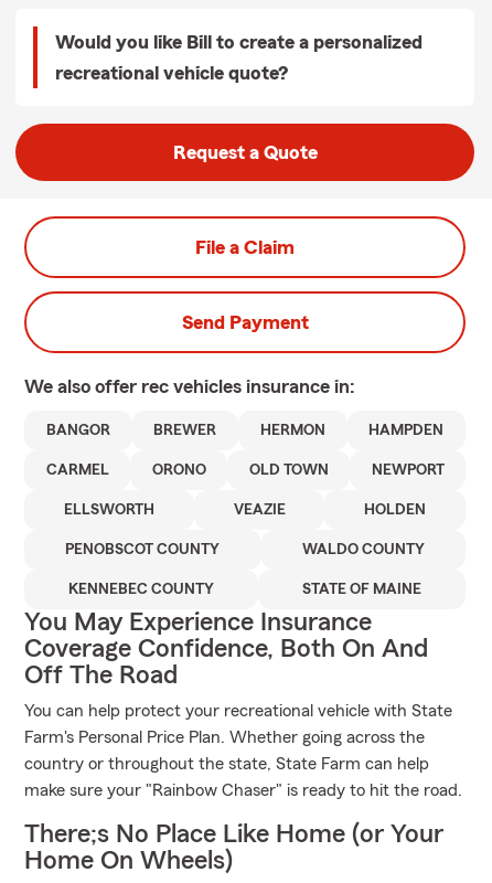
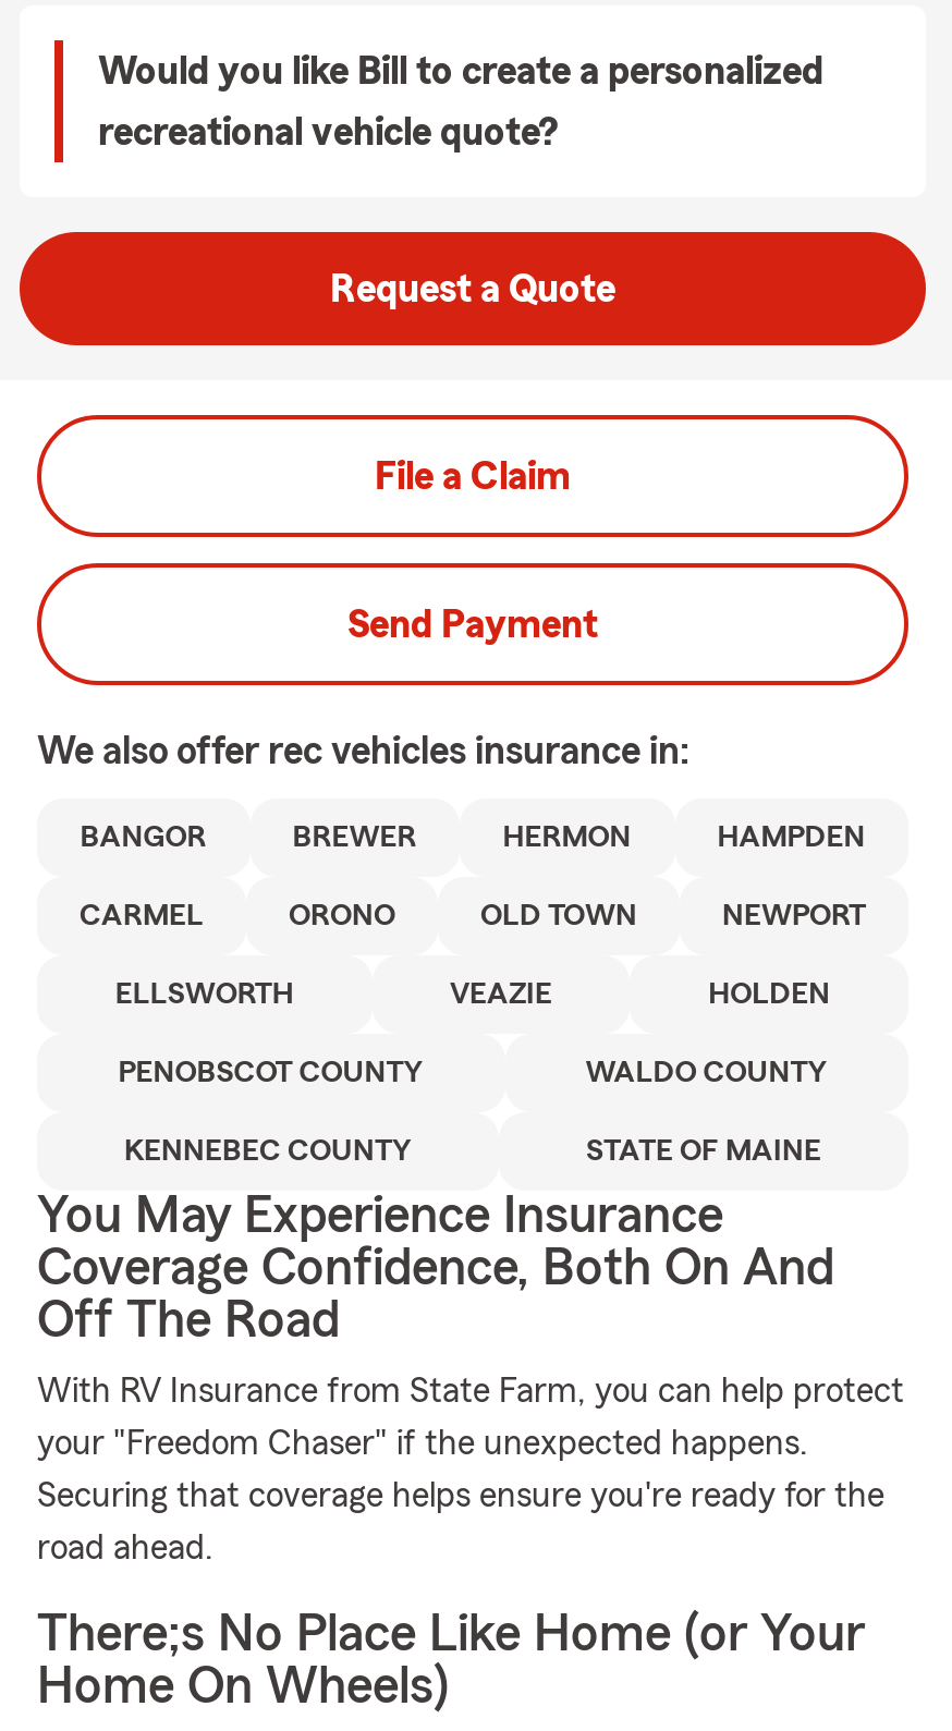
[24,702,452,720] You can help protect your recreational vehicle with State -> [37,1374,904,1409] With RV Insurance from State Farm, you can help protect
[24,728,425,746] Farm's Personal Price Plan. Whether going across the -> [37,1426,808,1461] your "Freedom Chaser" if the unexpected happens.
[24,755,429,773] country or throughout the state, State Farm can help -> [37,1478,884,1513] Securing that coverage helps ensure you're ready for the
[24,781,462,799] make sure your "Rainbow Chaser" is ready to hit the road. -> [37,1531,213,1565] road ahead.

